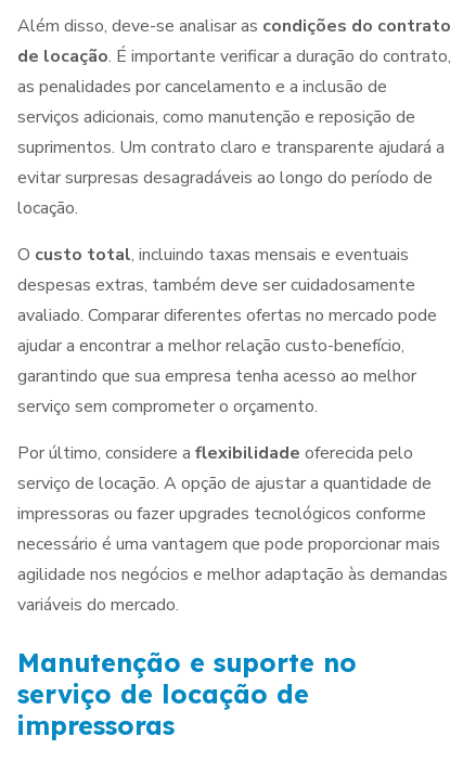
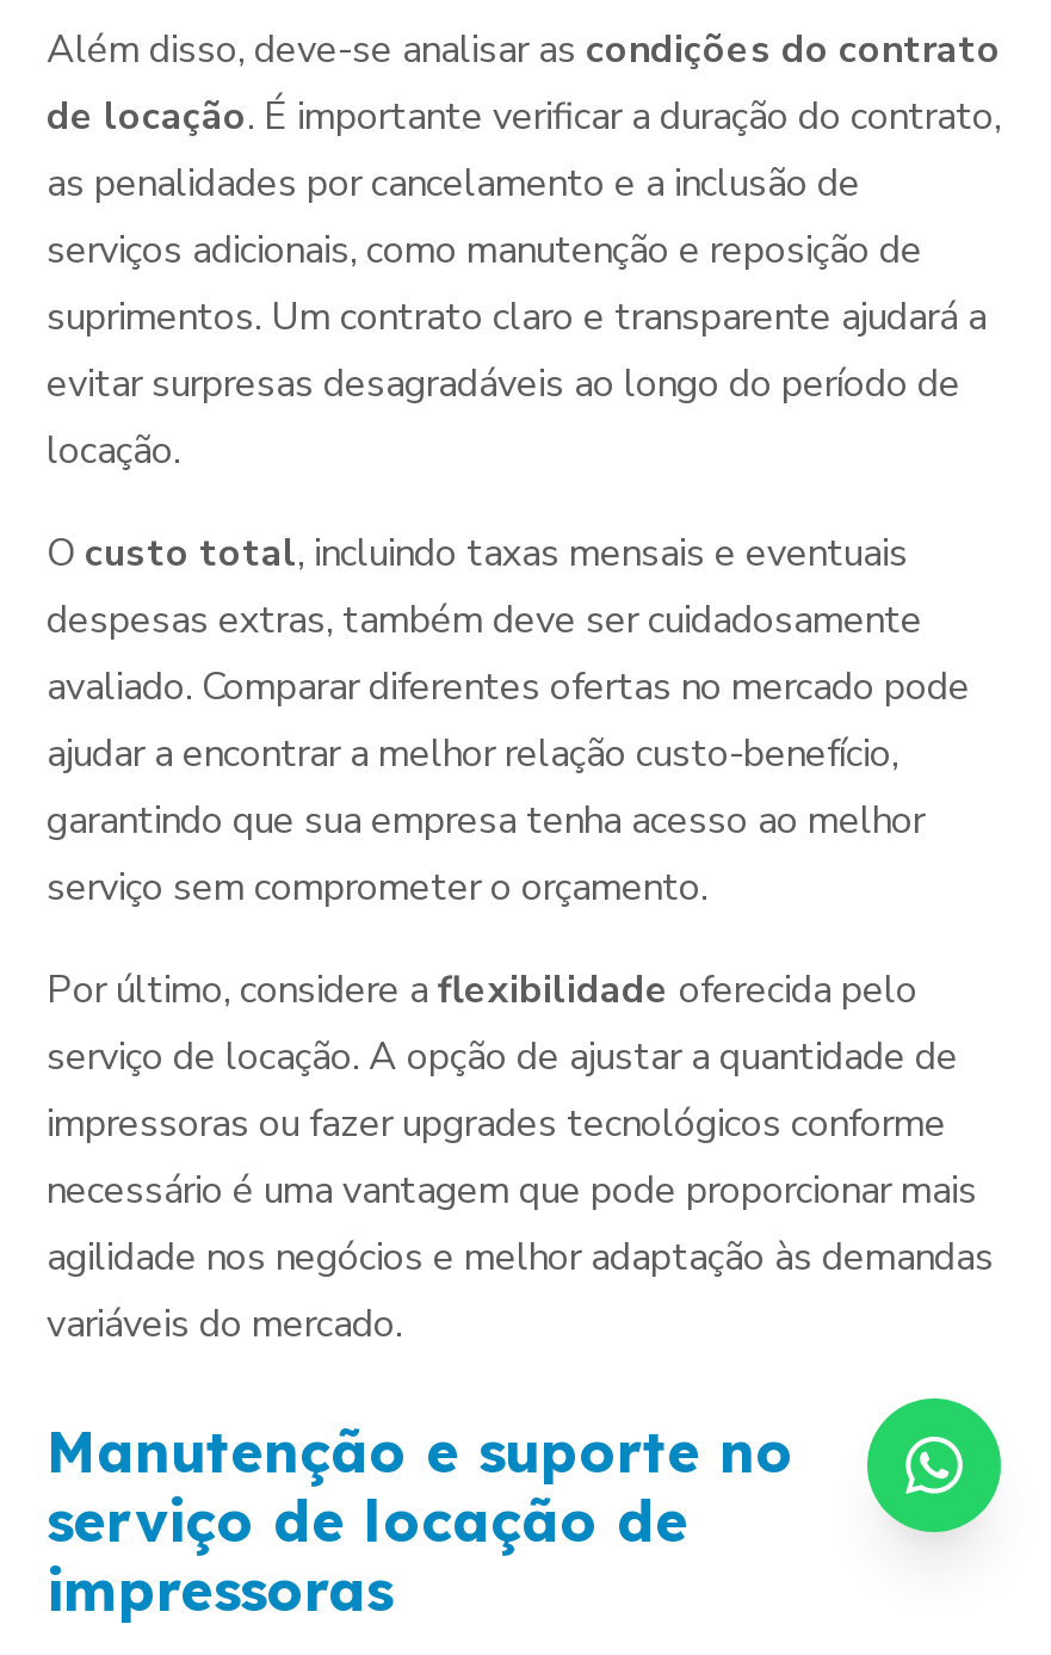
none -> [865,1396,1003,1539] [image]

